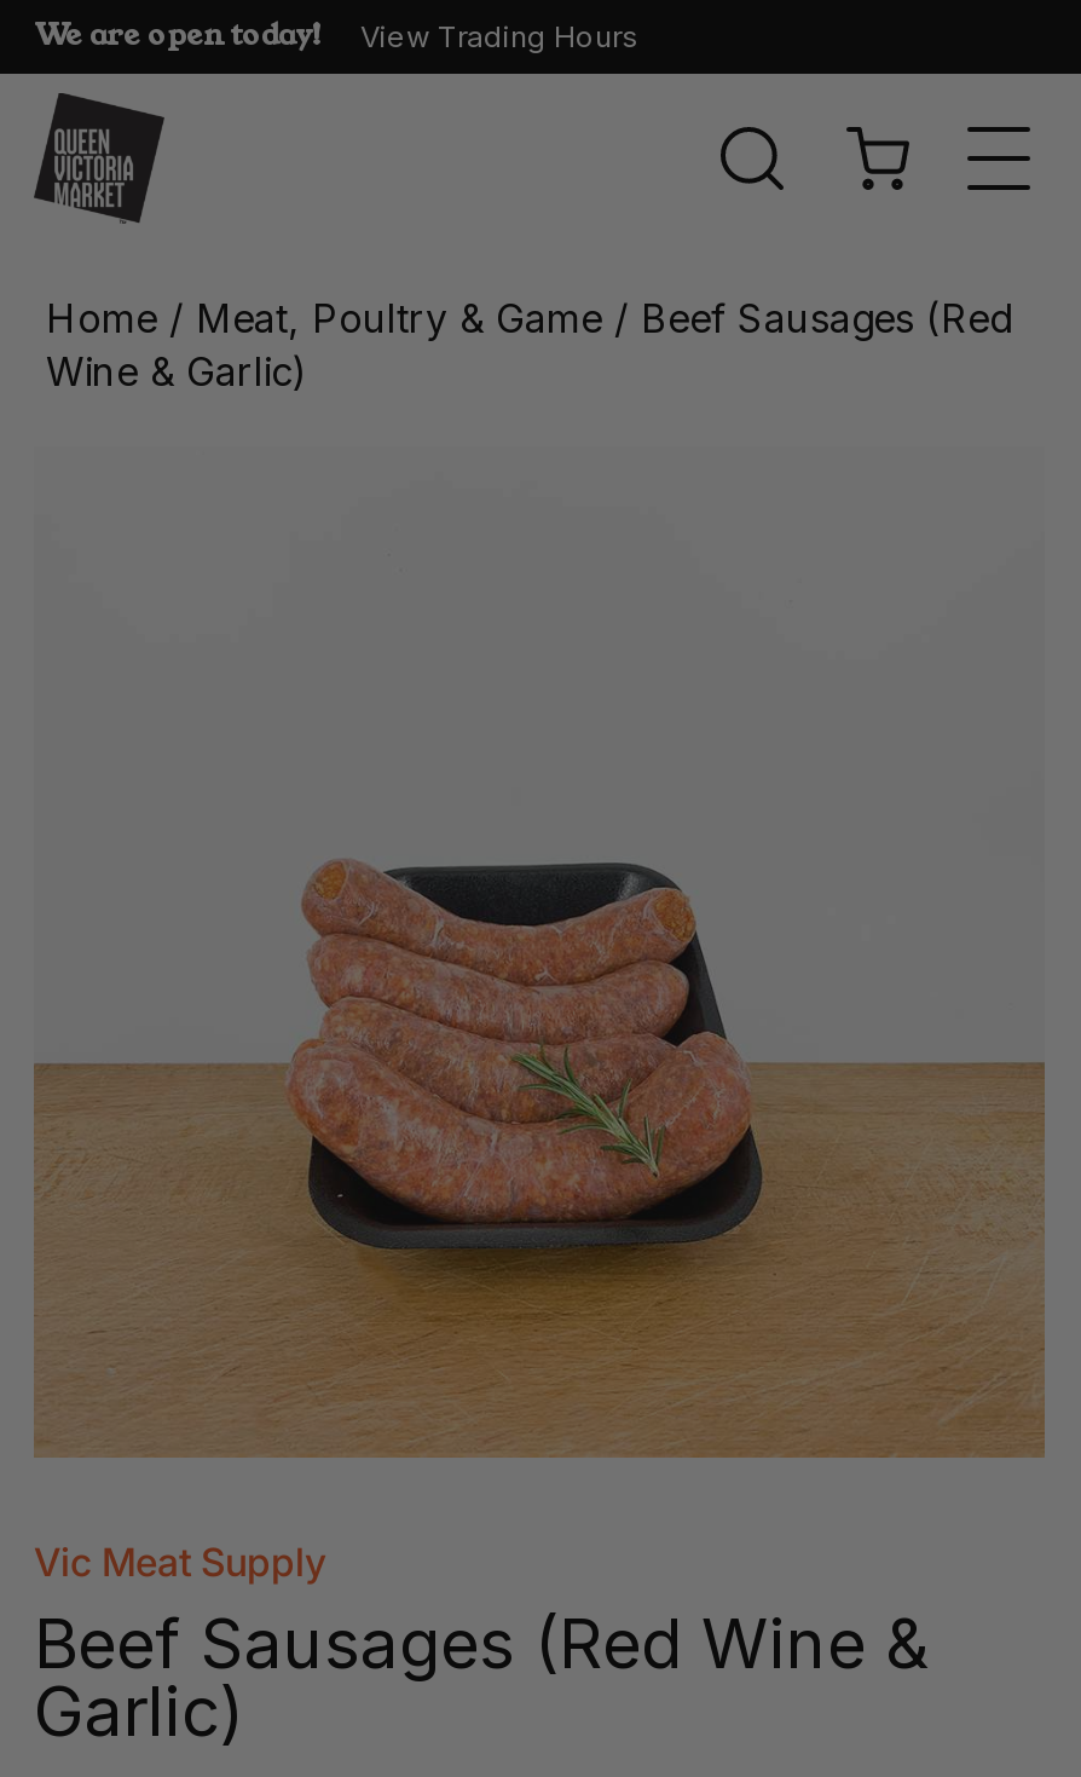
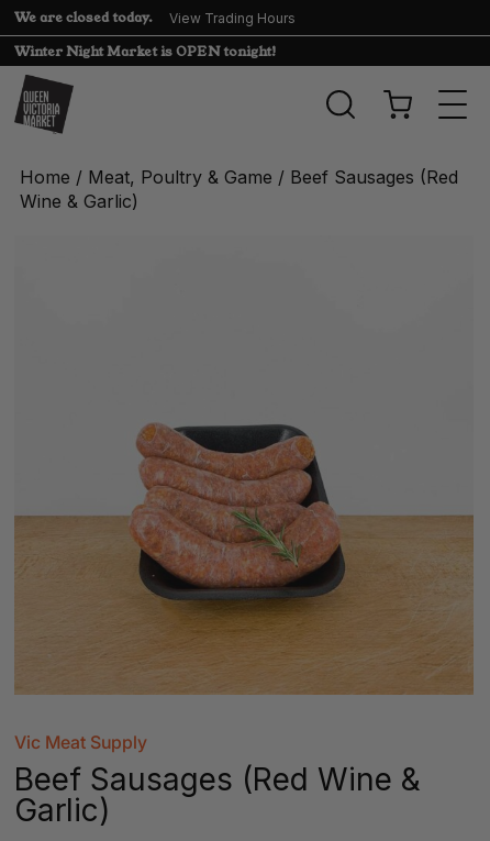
[34,13,324,54] We are open today! -> [14,8,153,26] We are closed today.
none -> [14,41,277,60] Winter Night Market is OPEN tonight!

